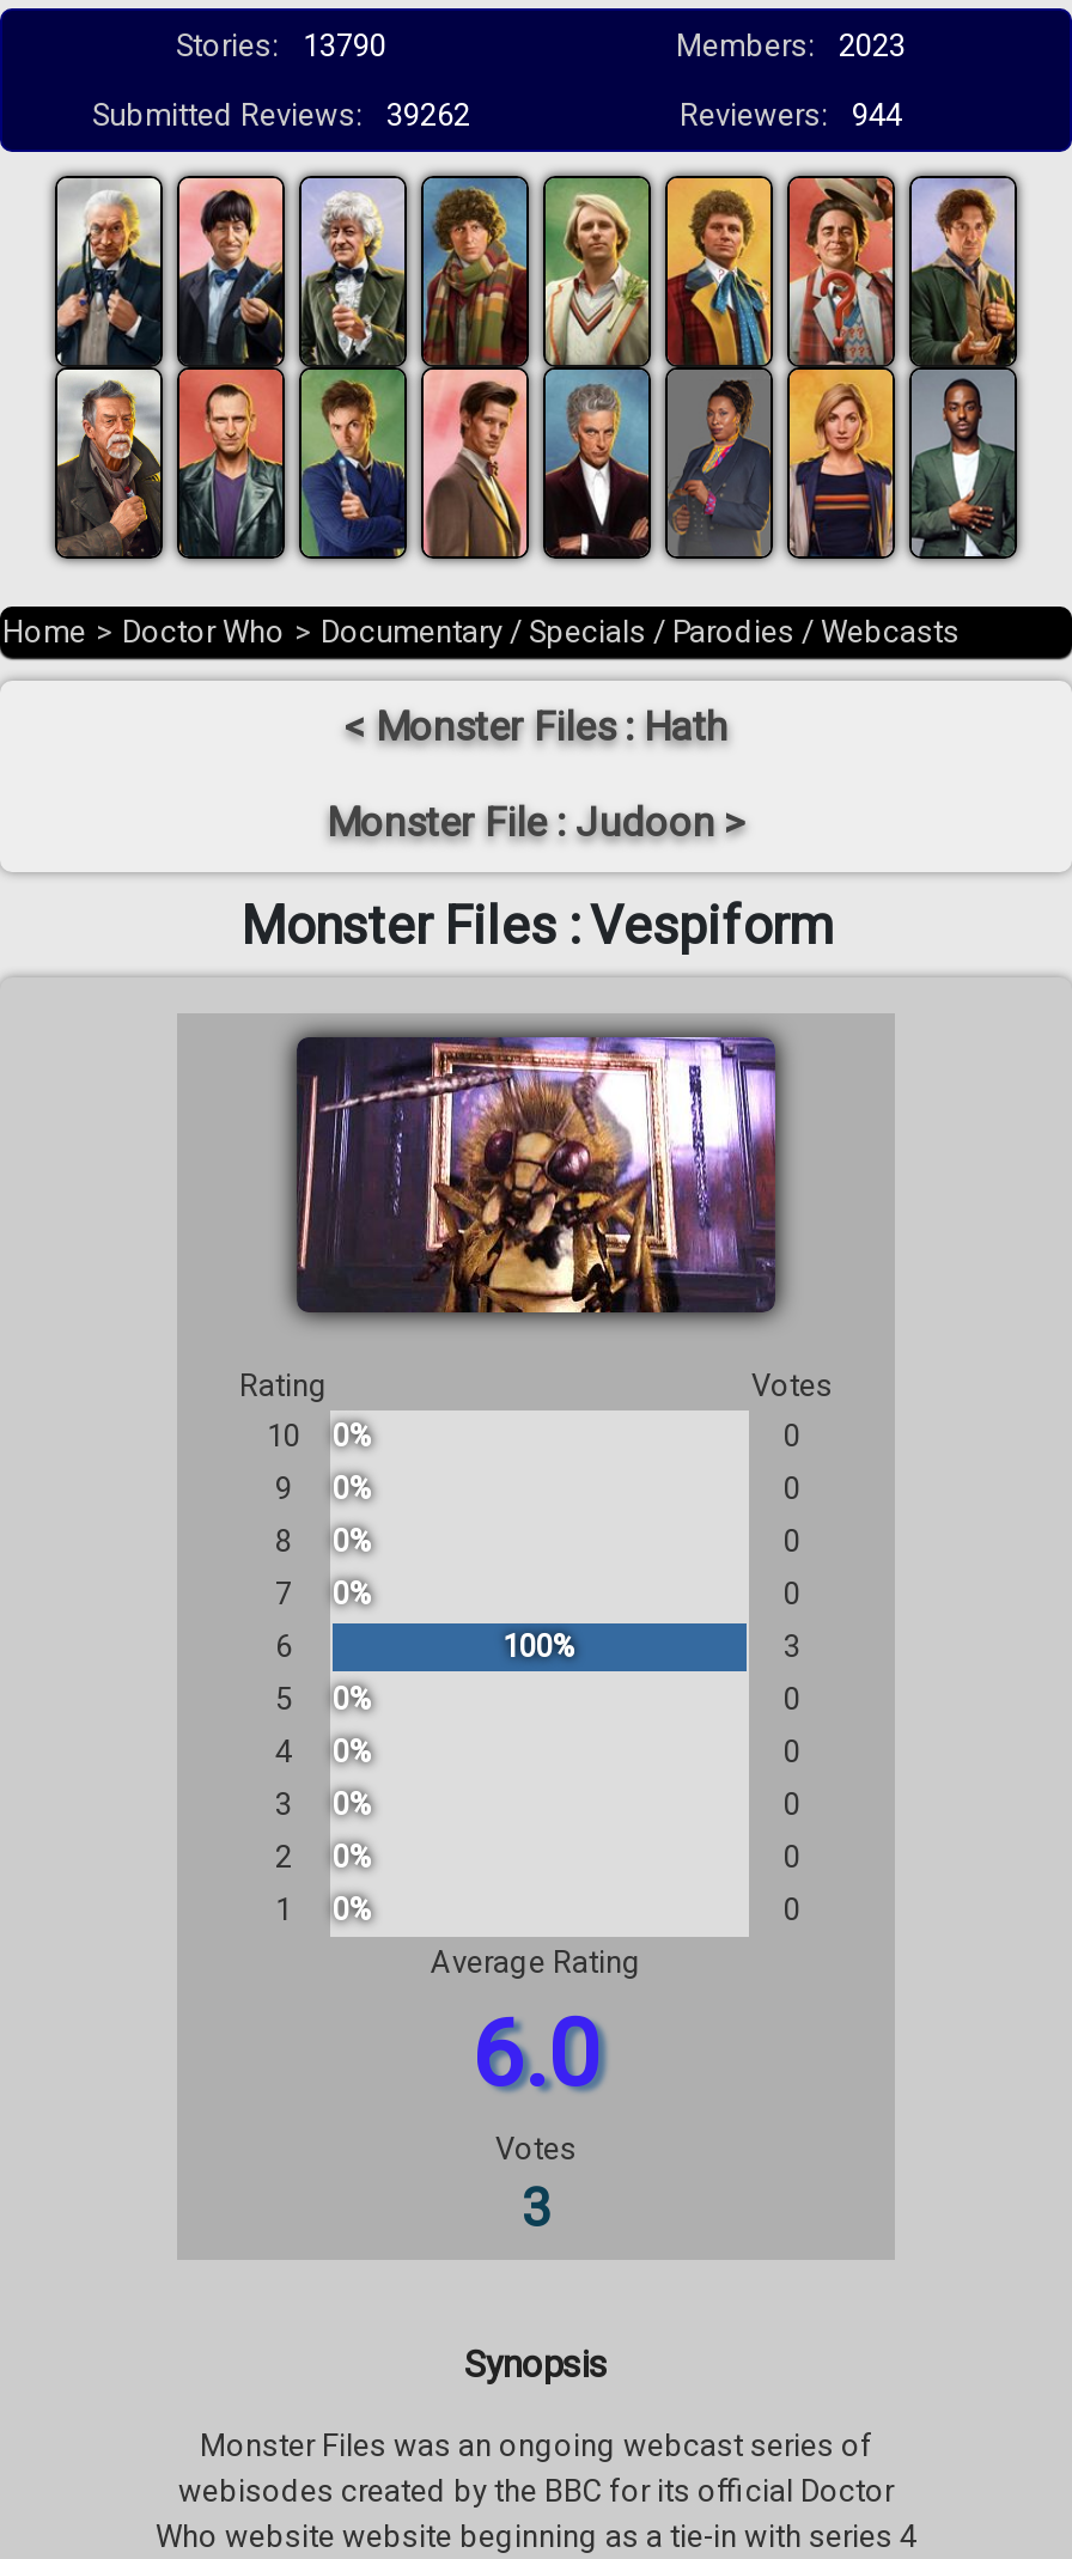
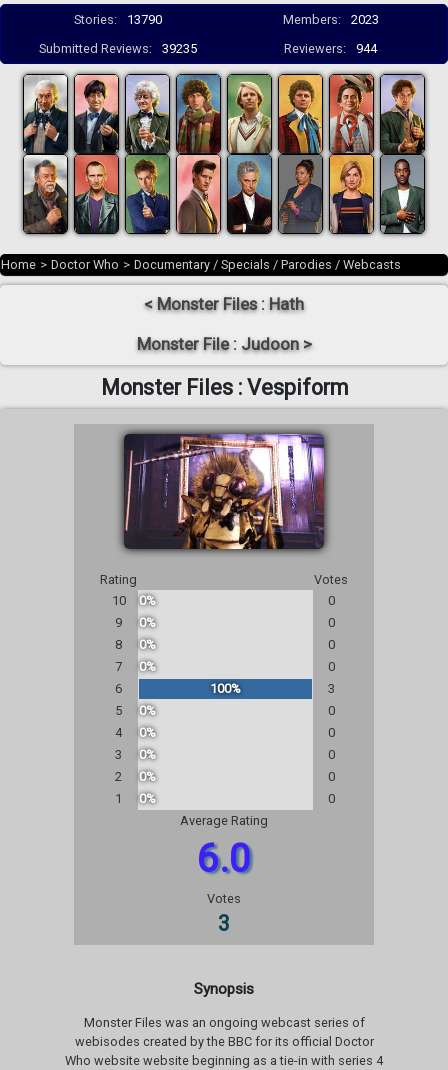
[92,97,470,133] Submitted Reviews: 39262 -> [38,41,196,56] Submitted Reviews: 39235

